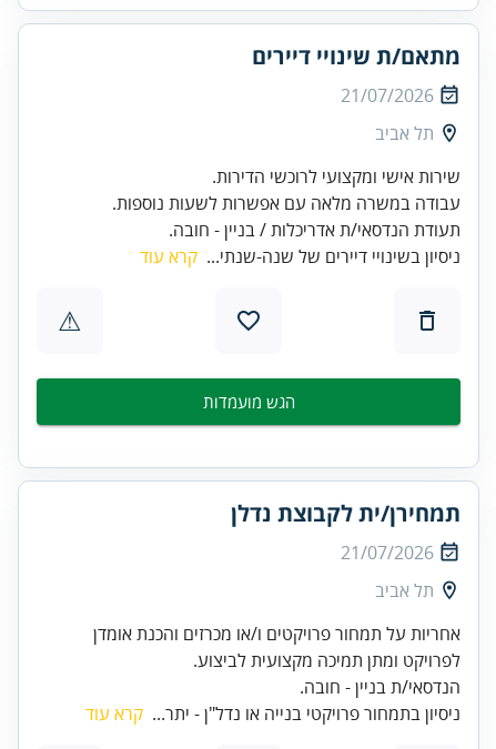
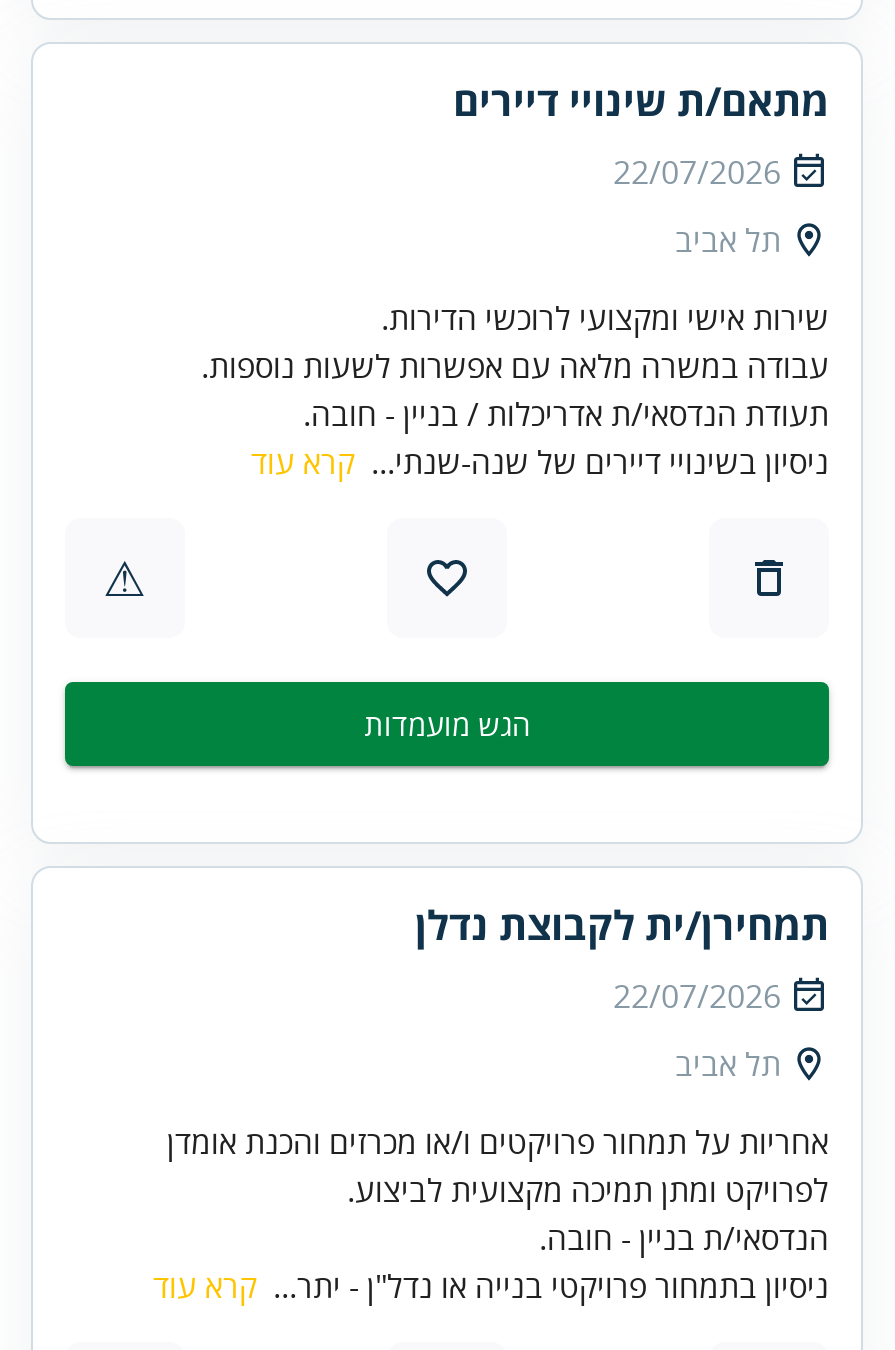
[341,83,434,107] 21/07/2026 -> [613,149,781,193] 22/07/2026
[341,540,434,564] 21/07/2026 -> [613,973,781,1017] 22/07/2026

